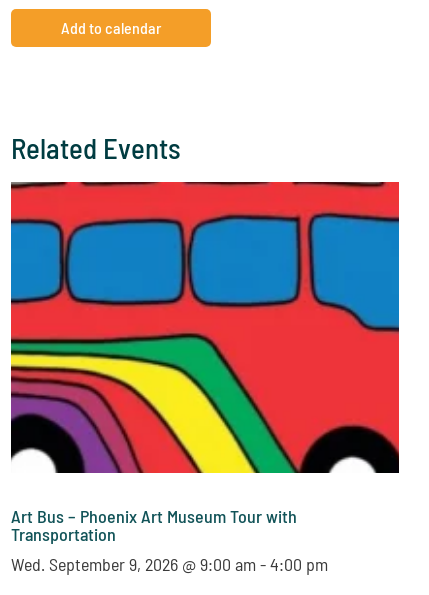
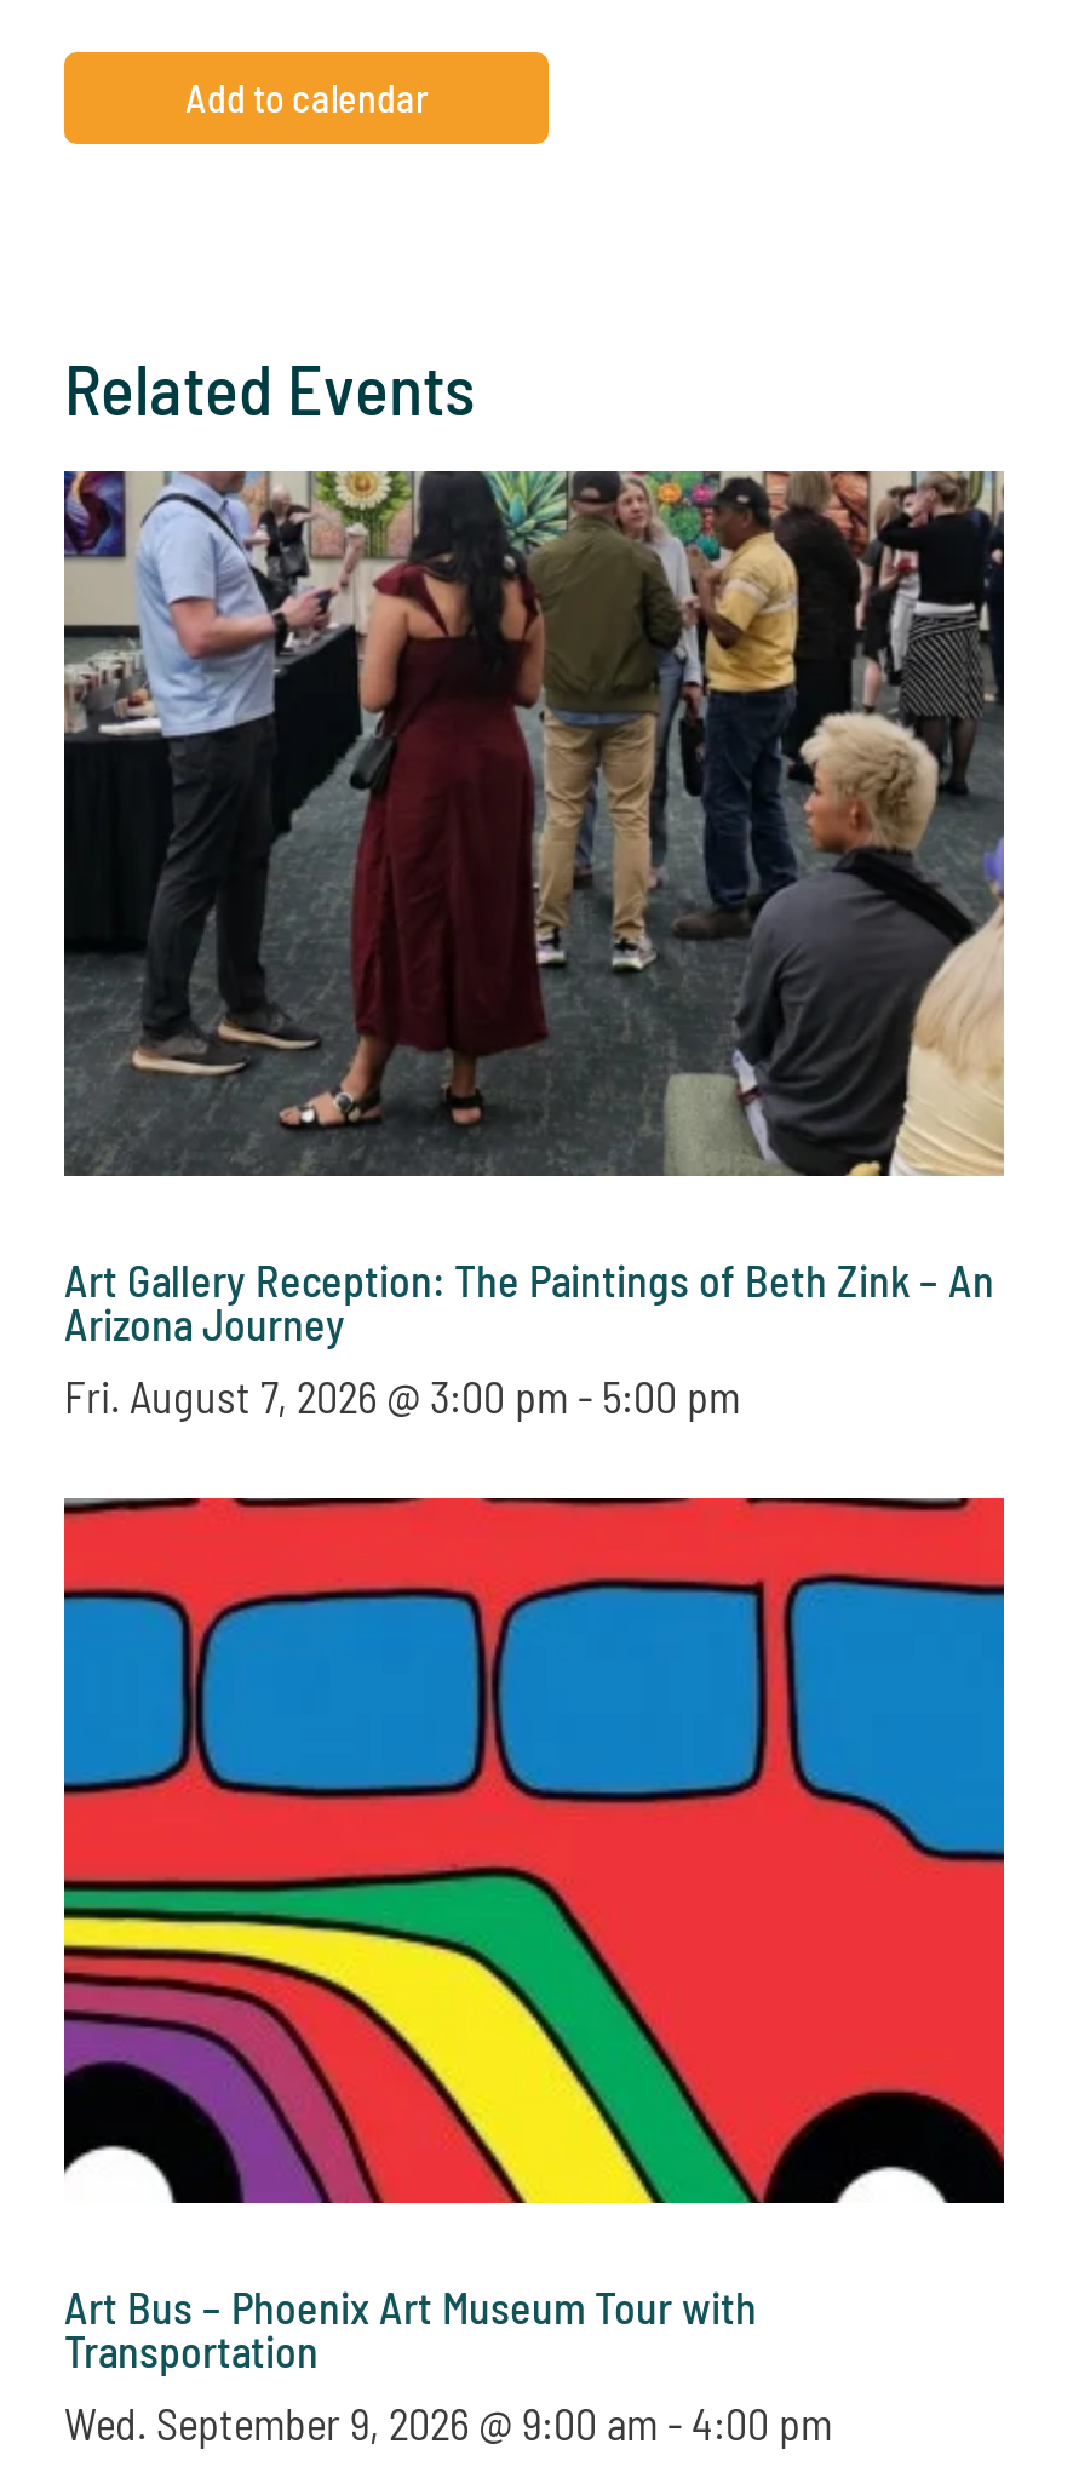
none -> [62,469,1006,1423] [image] | Art Gallery Reception: The Paintings of Beth Zink – An | Arizona Journey | Fri. August 7, 2026 @ 3:00 pm - 5:00 pm

